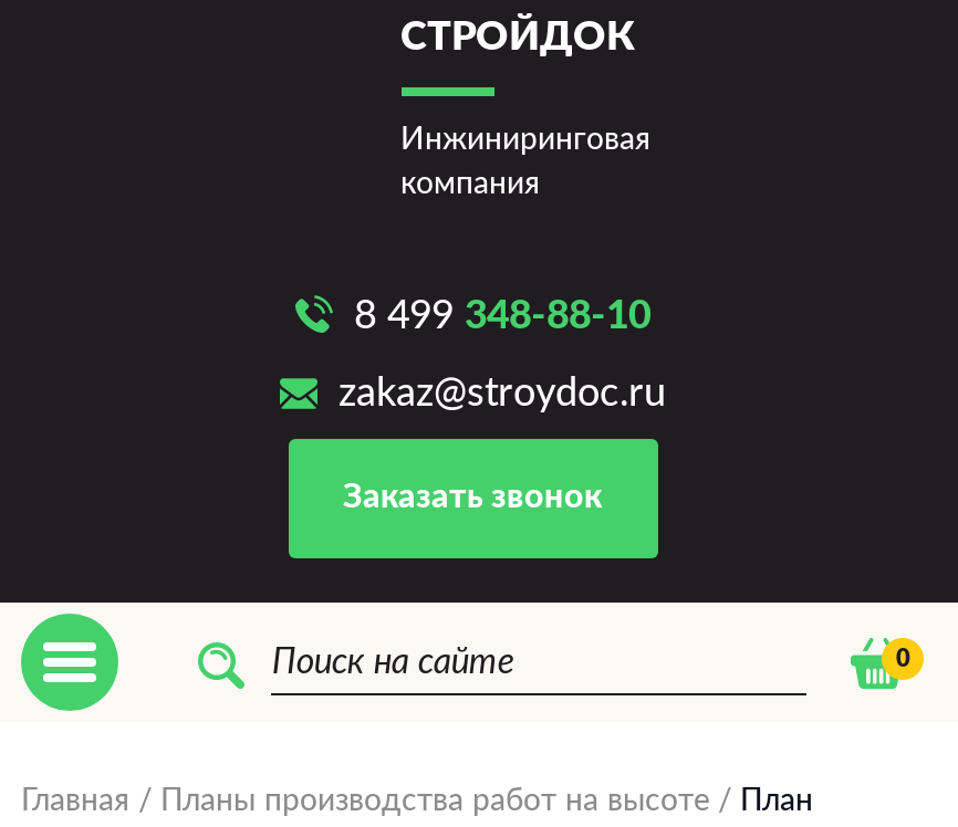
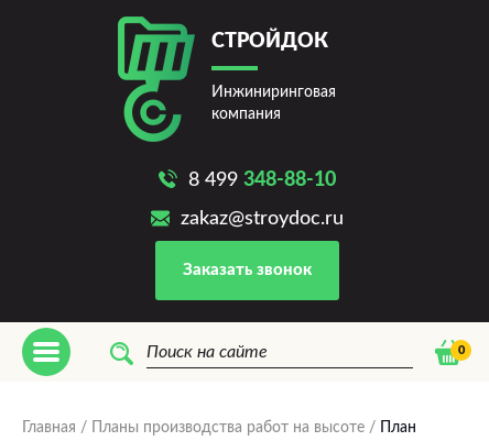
none -> [117,15,195,143] [image]

